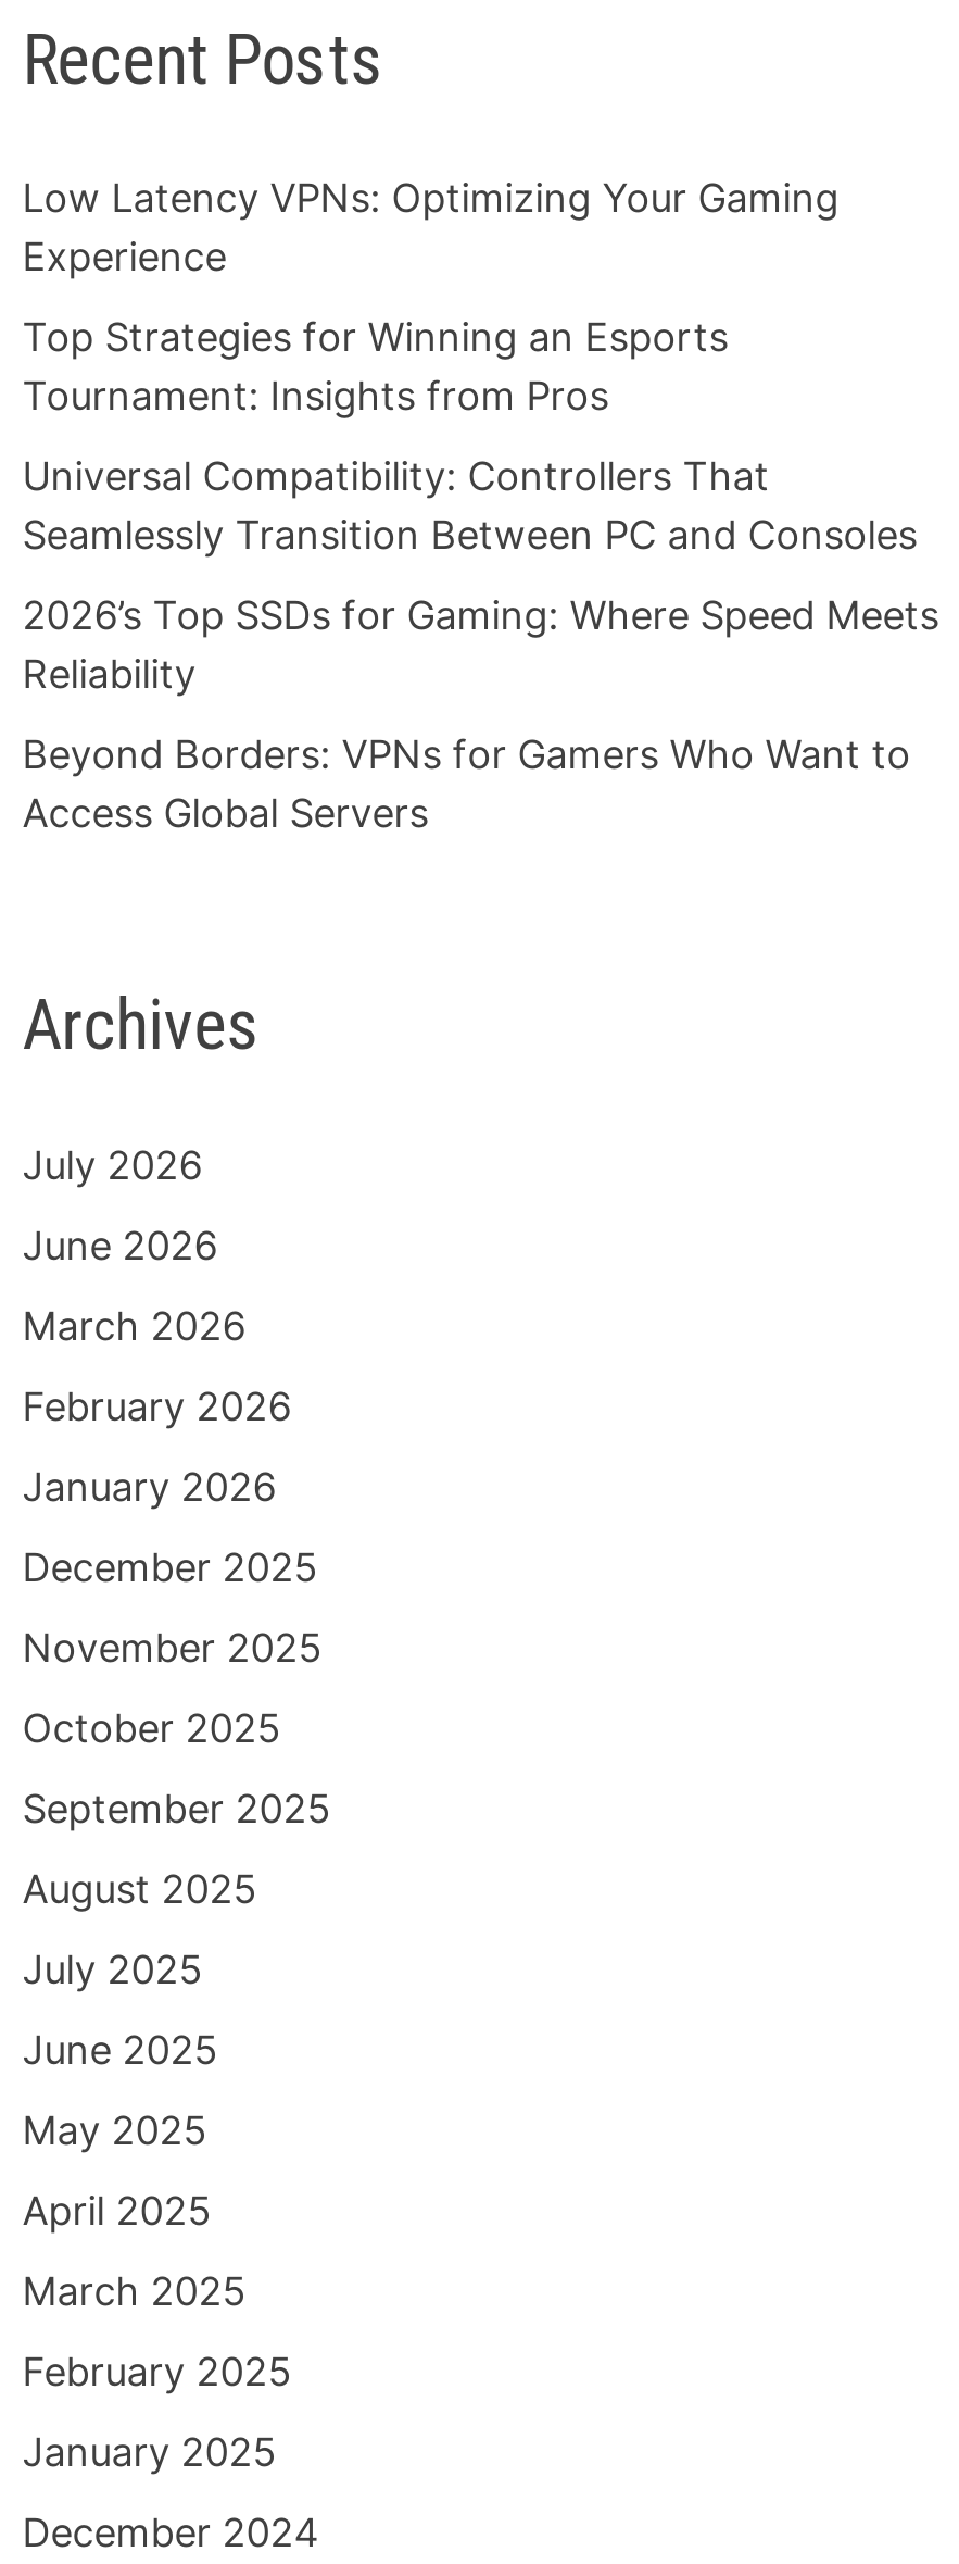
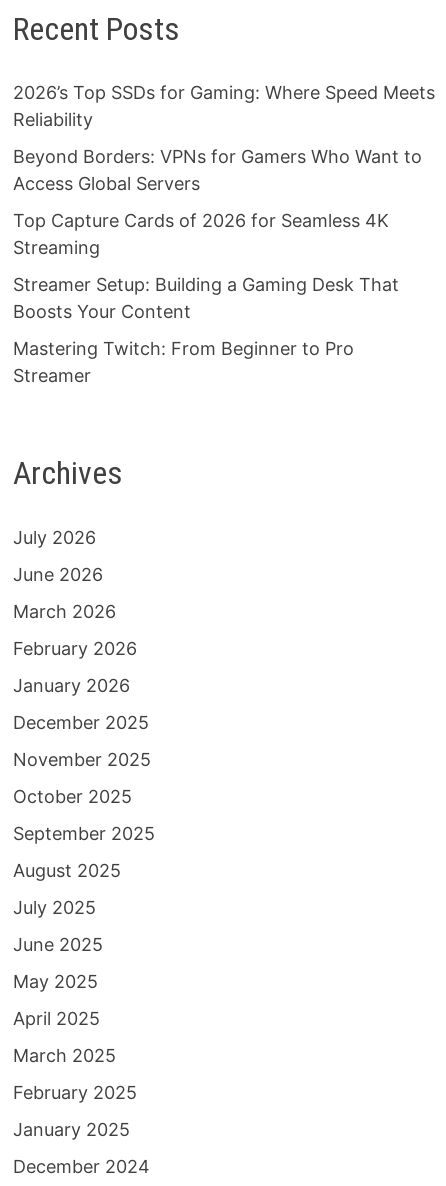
[22,175,917,558] Low Latency VPNs: Optimizing Your Gaming | Experience | Top Strategies for Winning an Esports | Tournament: Insights from Pros | Universal Compatibility: Controllers That | Seamlessly Transition Between PC and Consoles -> none
moved [22,593,939,836] -> [13,82,435,194]: 2026’s Top SSDs for Gaming: Where Speed Meets | Reliability | Beyond Borders: VPNs for Gamers Who Want to | Access Global Servers
none -> [13,210,399,386] Top Capture Cards of 2026 for Seamless 4K | Streaming | Streamer Setup: Building a Gaming Desk That | Boosts Your Content | Mastering Twitch: From Beginner to Pro | Streamer

